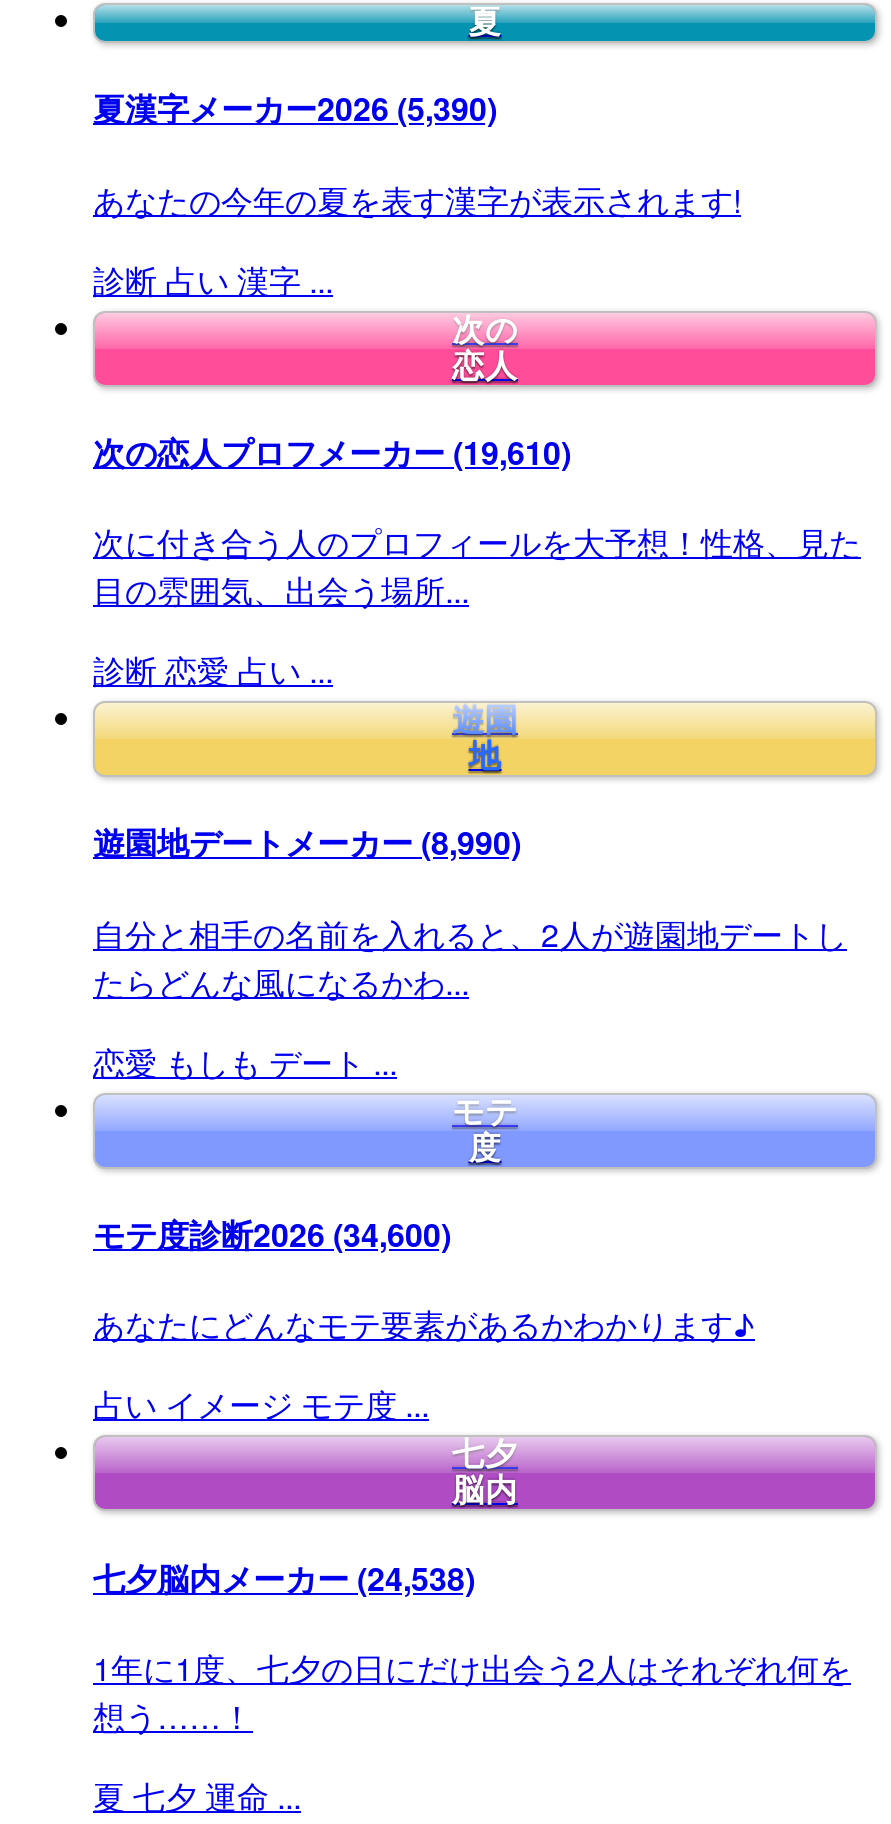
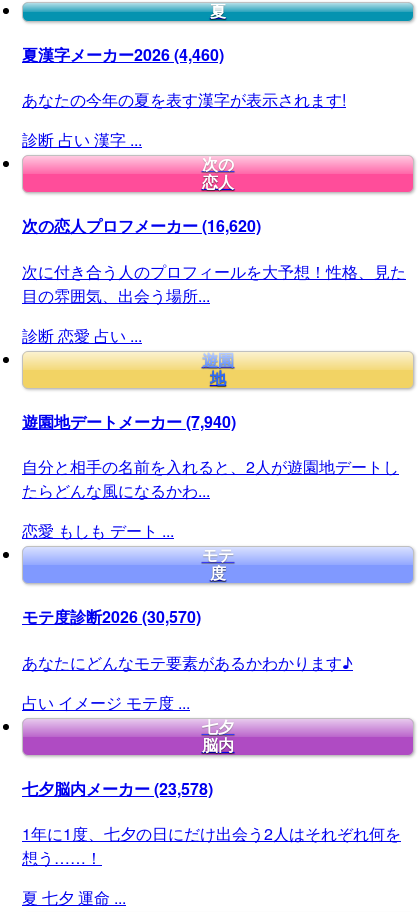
[93,86,497,132] 夏漢字メーカー2026 (5,390) -> [22,43,224,66] 夏漢字メーカー2026 (4,460)
[93,429,571,475] 次の恋人プロフメーカー(19,610) -> [22,214,261,237] 次の恋人プロフメーカー(16,620)
[93,820,521,866] 遊園地デートメーカー(8,990) -> [22,410,236,433] 遊園地デートメーカー(7,940)
[93,1211,451,1257] モテ度診断2026 (34,600) -> [22,605,201,628] モテ度診断2026 (30,570)
[93,1554,475,1600] 七夕脳内メーカー(24,538) -> [22,777,213,800] 七夕脳内メーカー(23,578)

